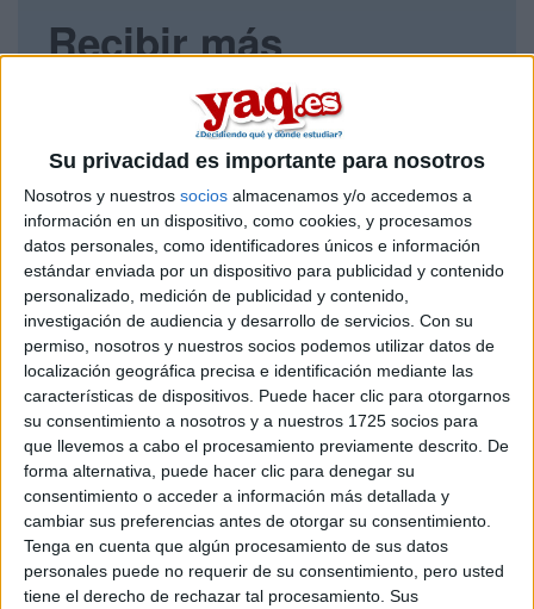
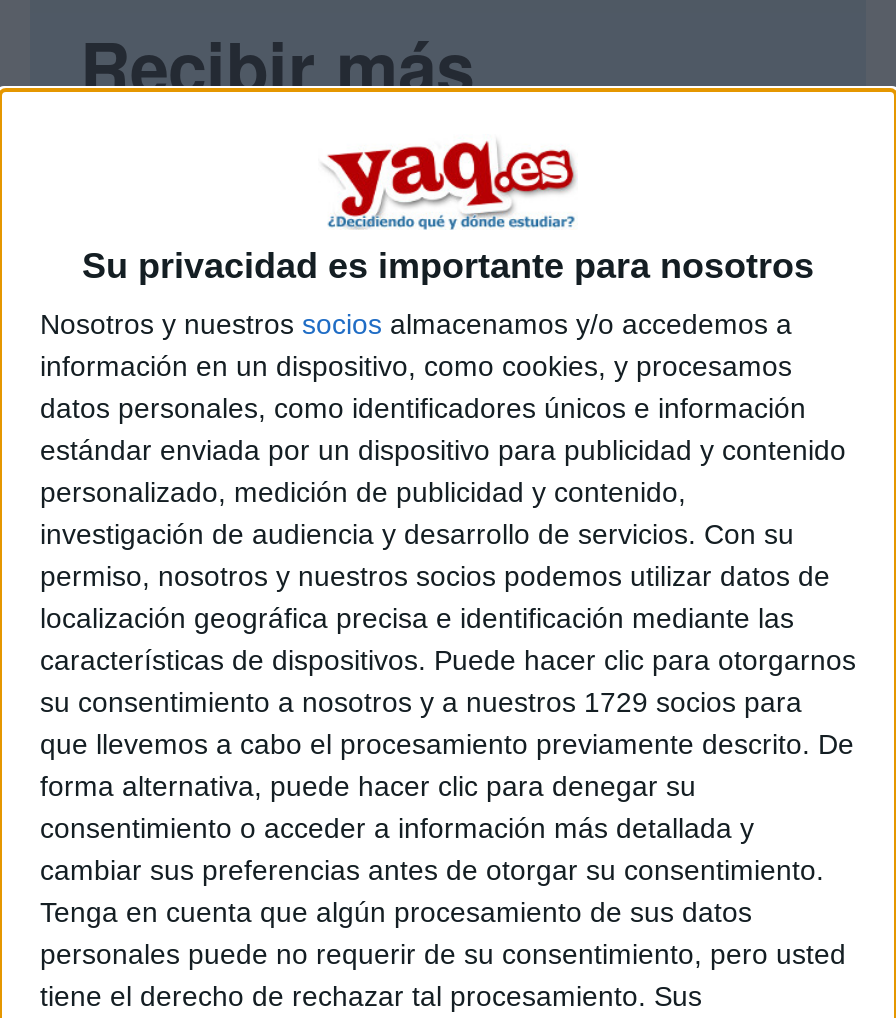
[24,411,478,430] su consentimiento a nosotros y a nuestros 1725 socios para -> [40,685,802,717] su consentimiento a nosotros y a nuestros 1729 socios para

